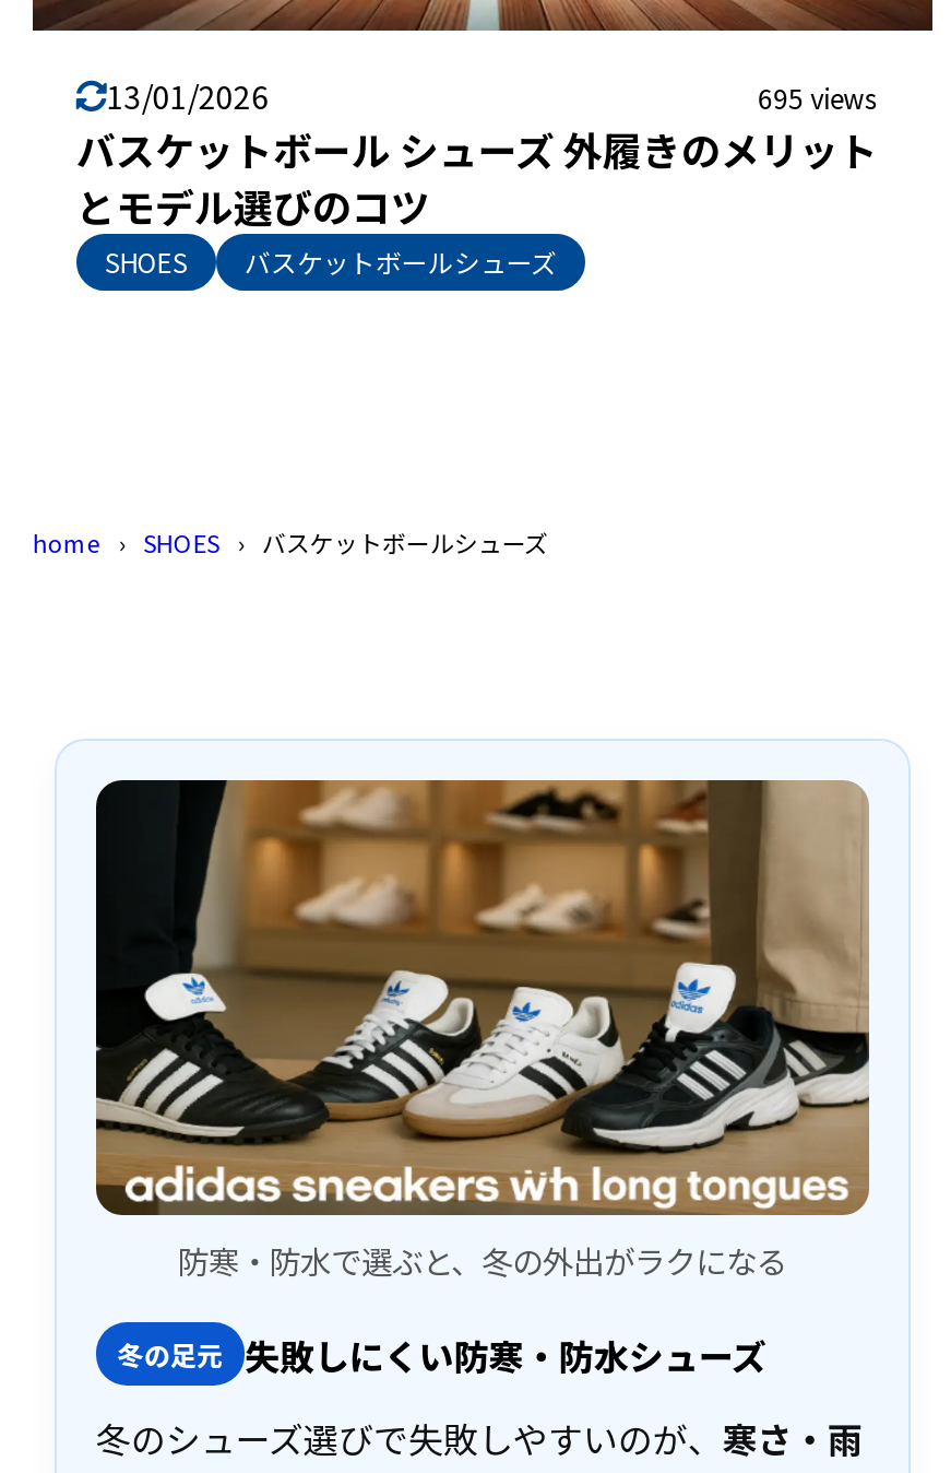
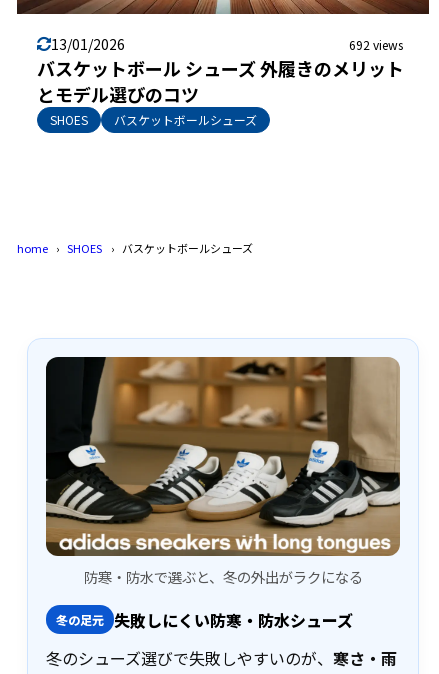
[758,78,876,115] 695 views -> [349,36,403,53] 692 views

